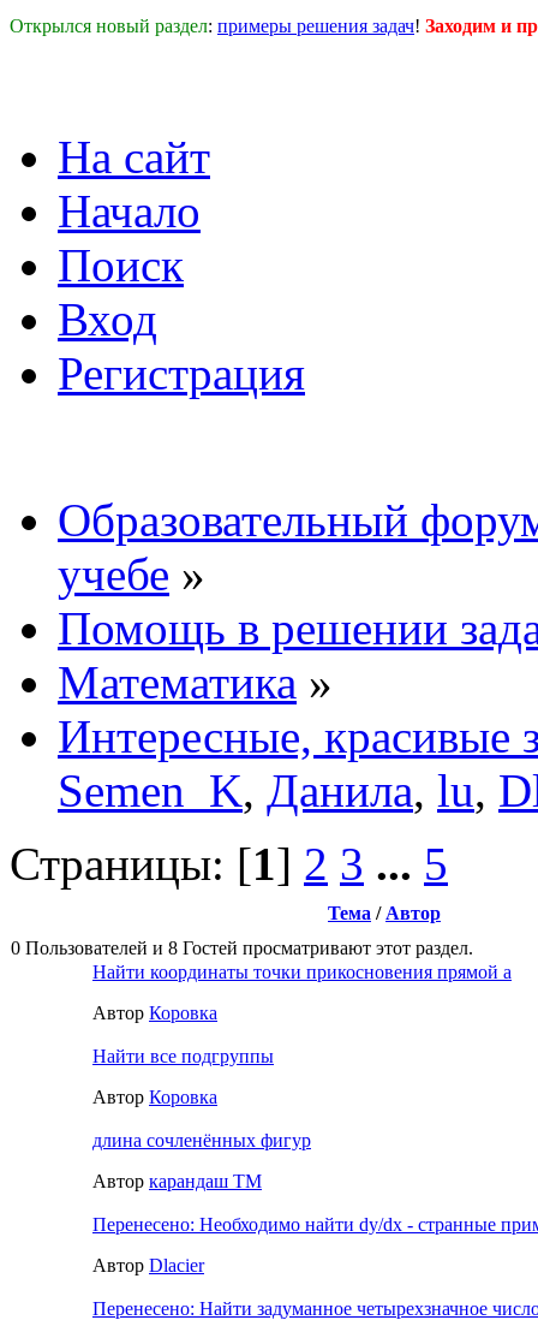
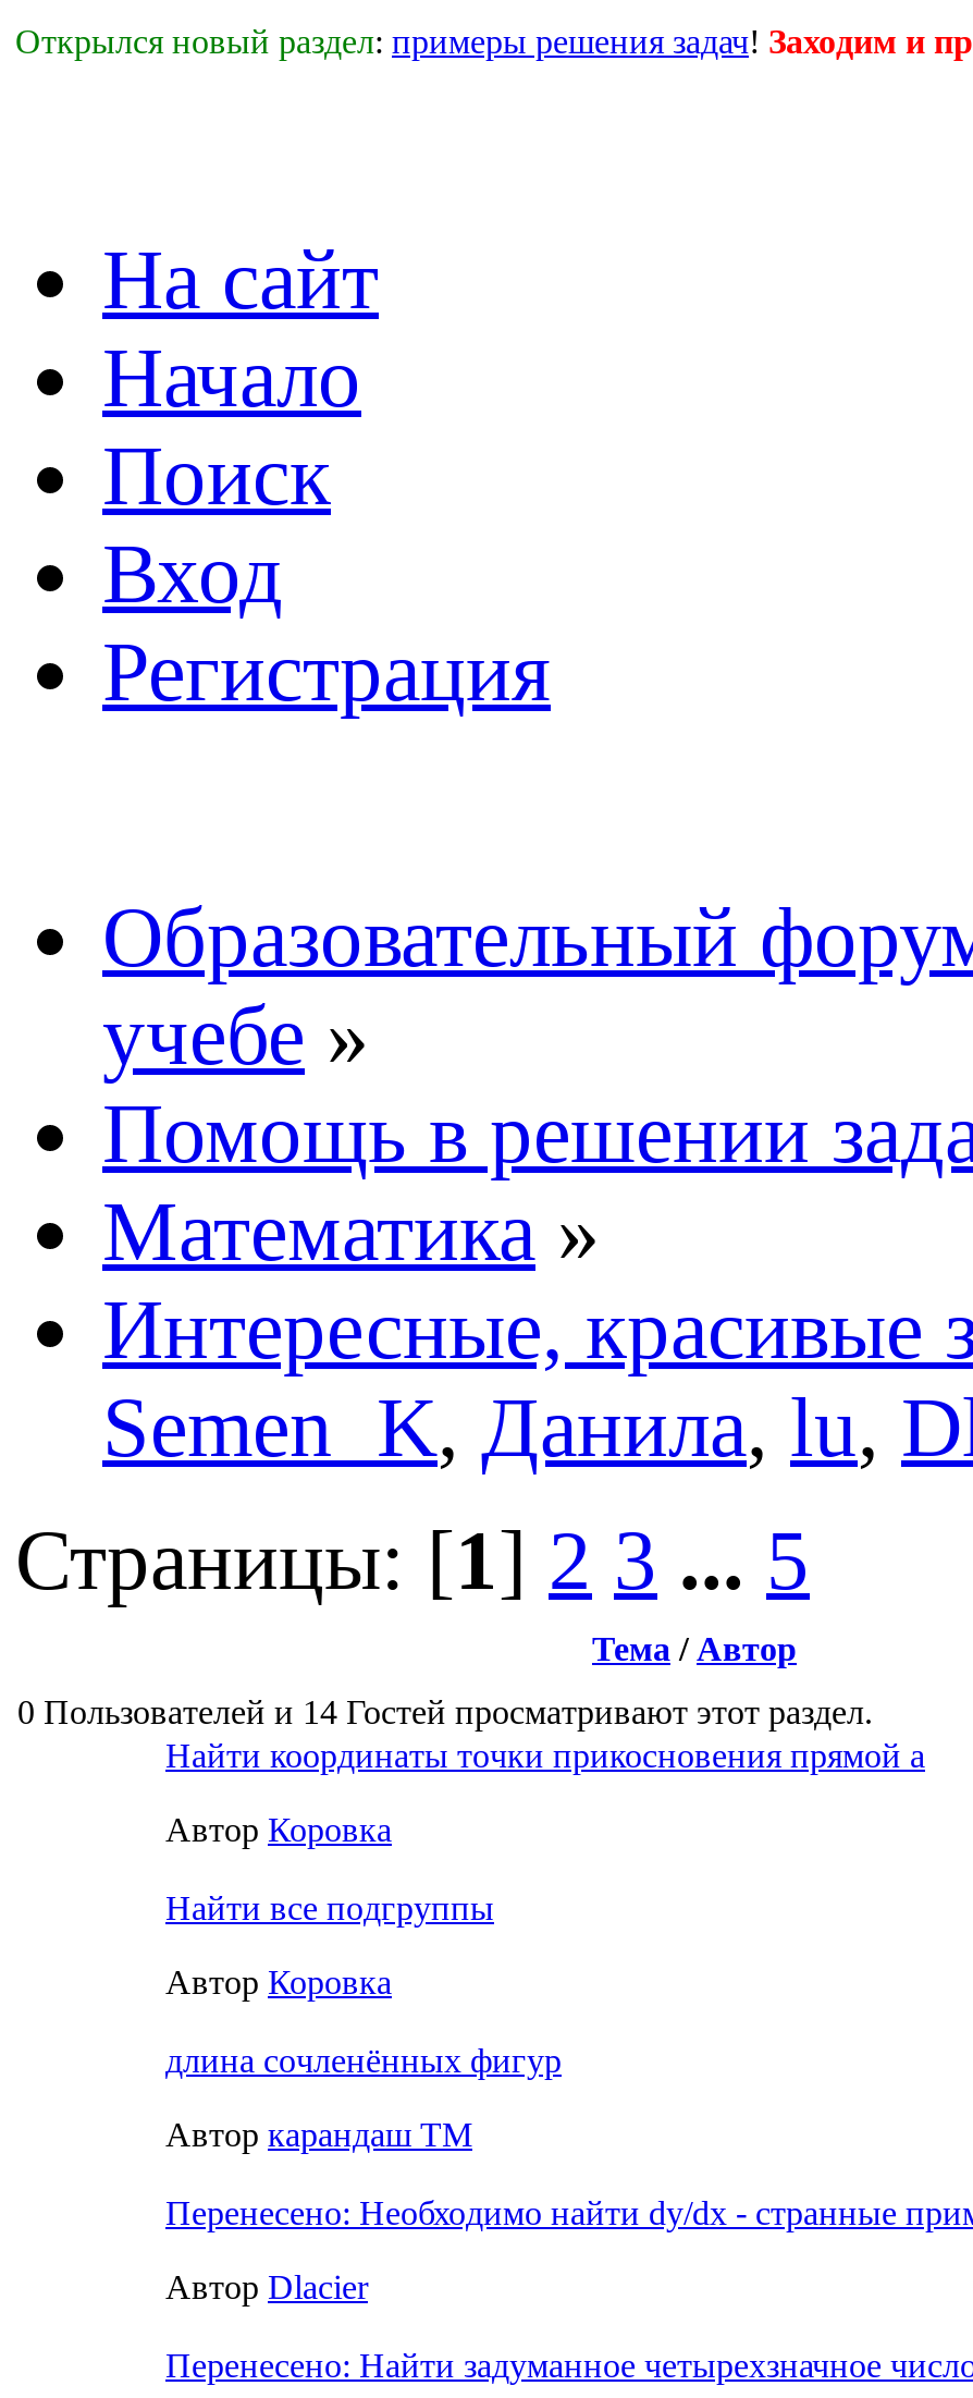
[11,937,473,958] 0 Пользователей и 8 Гостей просматривают этот раздел. -> [17,1693,873,1730] 0 Пользователей и 14 Гостей просматривают этот раздел.

